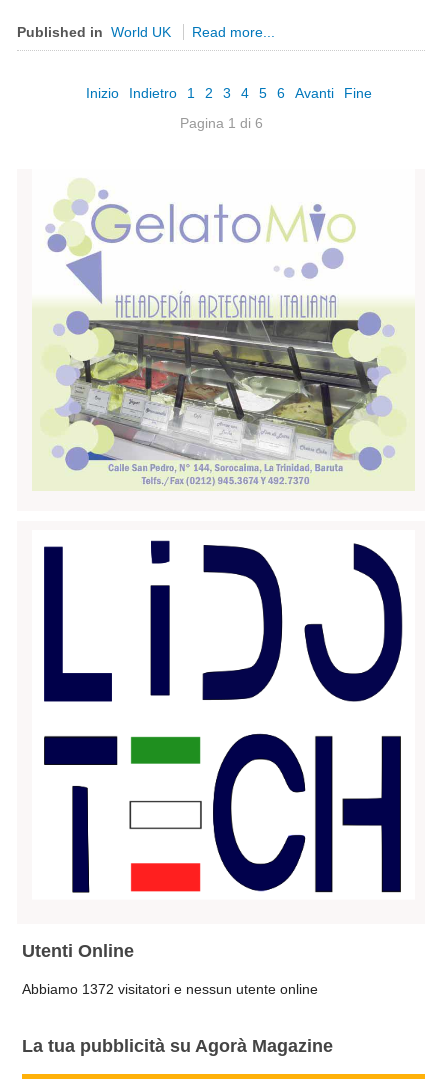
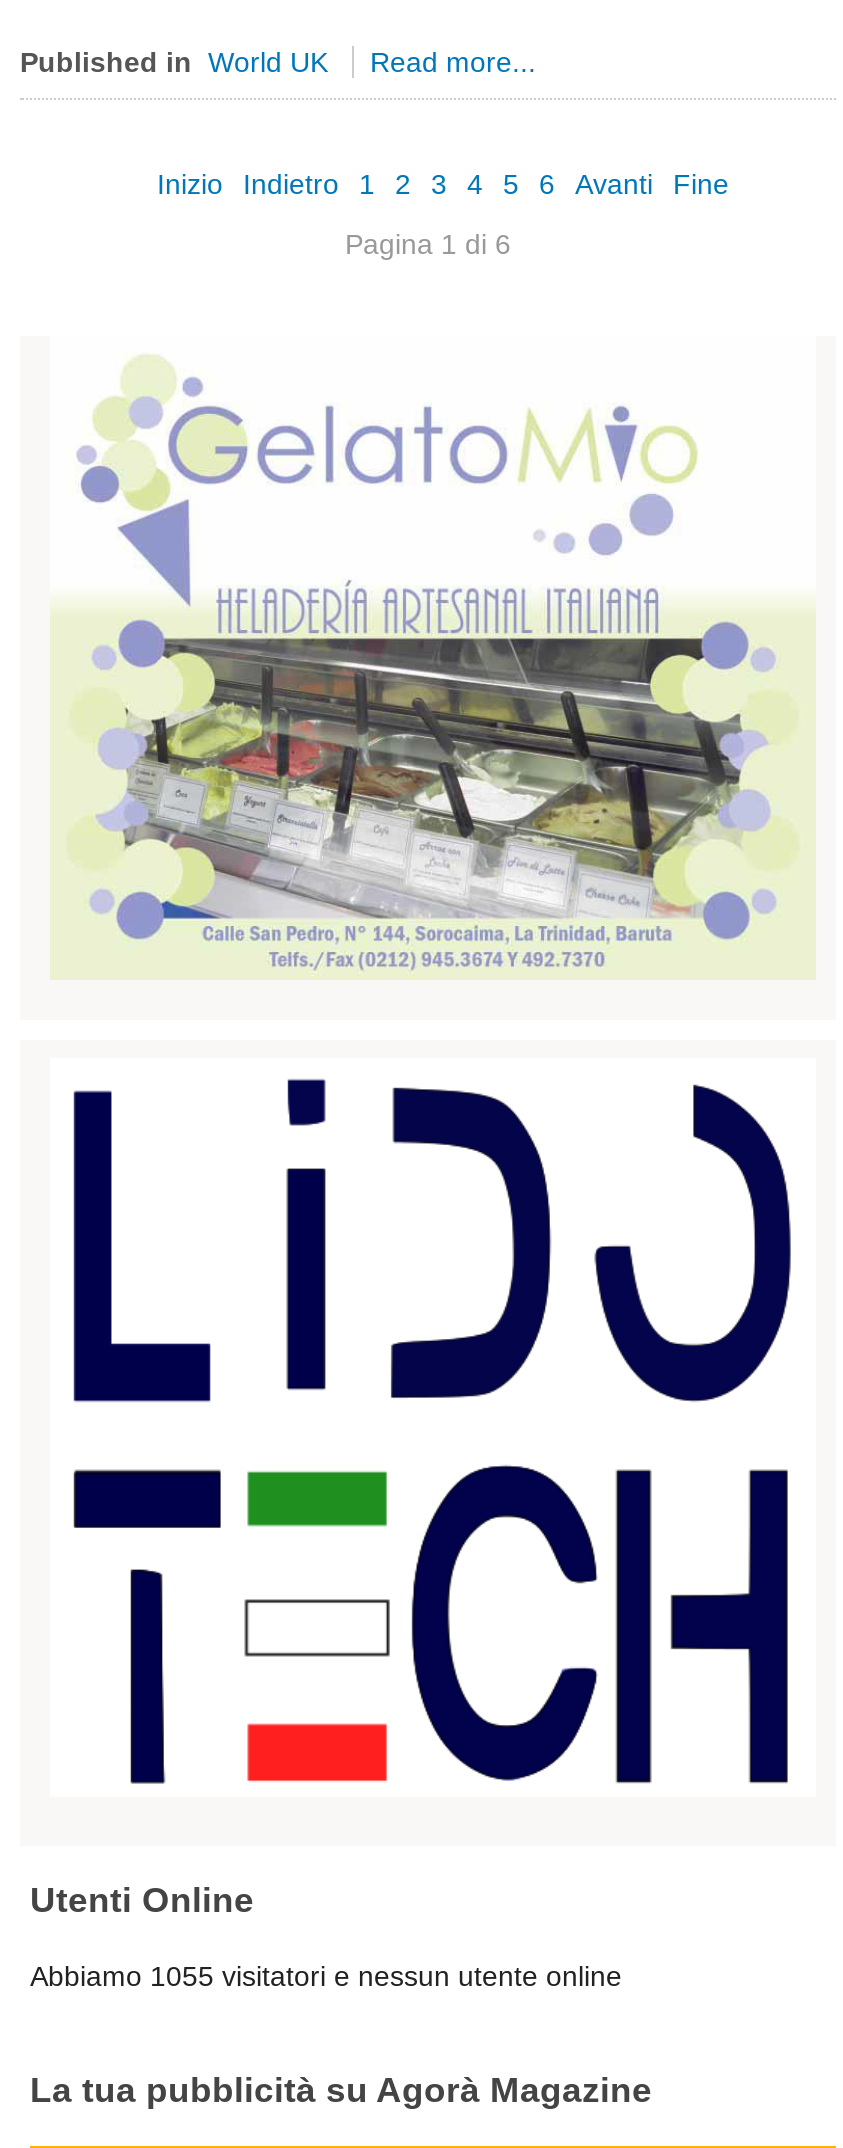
[22,981,318,997] Abbiamo 1372 visitatori e nessun utente online -> [30,1959,622,1991] Abbiamo 1055 visitatori e nessun utente online

